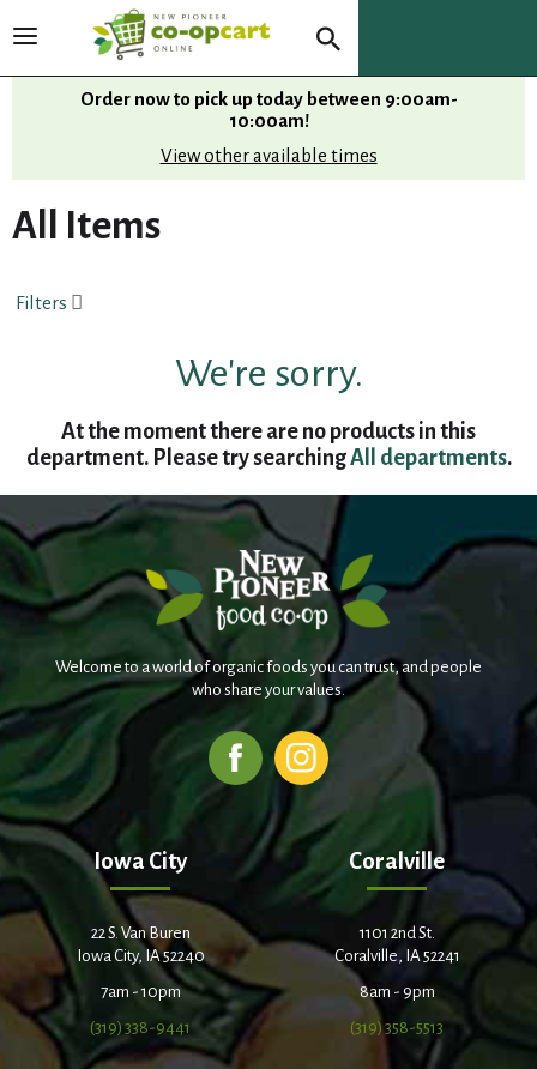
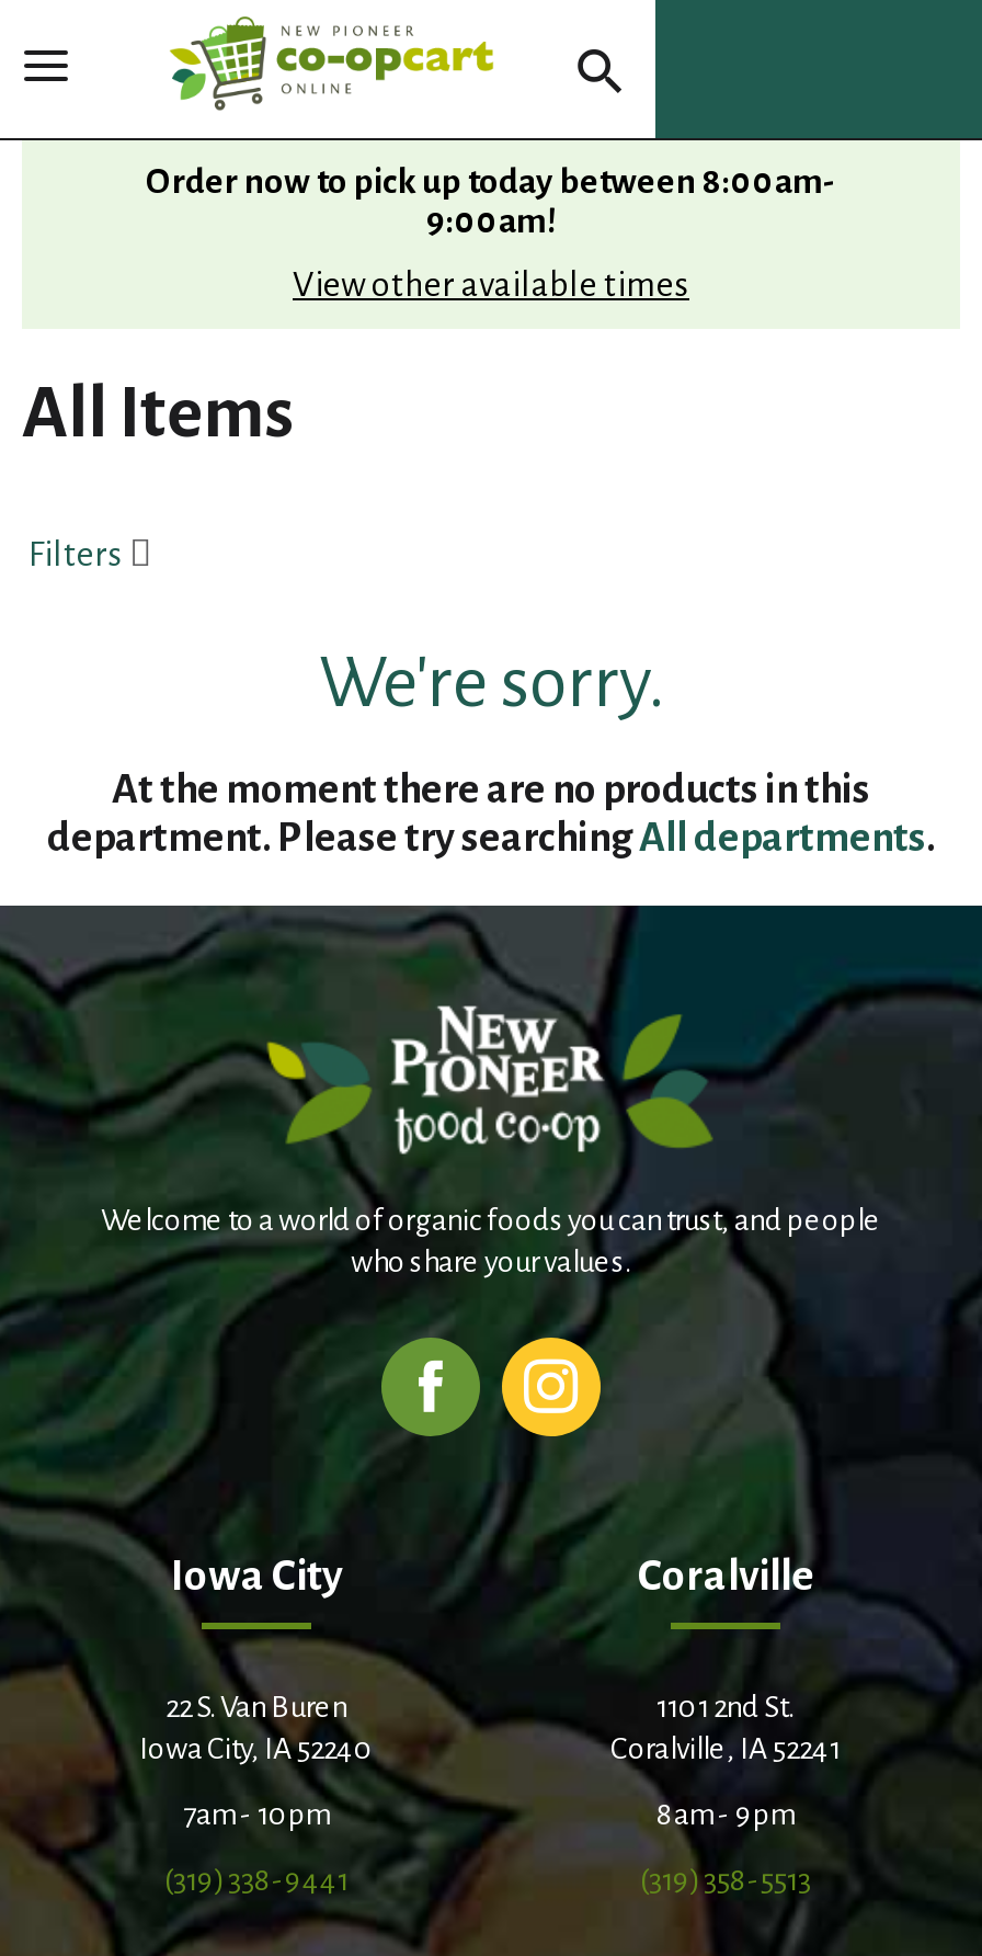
[80,89,457,131] Order now to pick up today between 9:00am- | 10:00am! -> [146,162,836,239] Order now to pick up today between 8:00am- | 9:00am!

